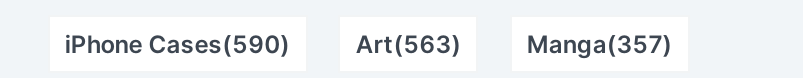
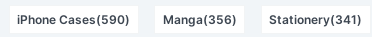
[356,29,672,59] Art(563) | Manga(357) -> [163,12,362,27] Manga(356) | Stationery(341)

